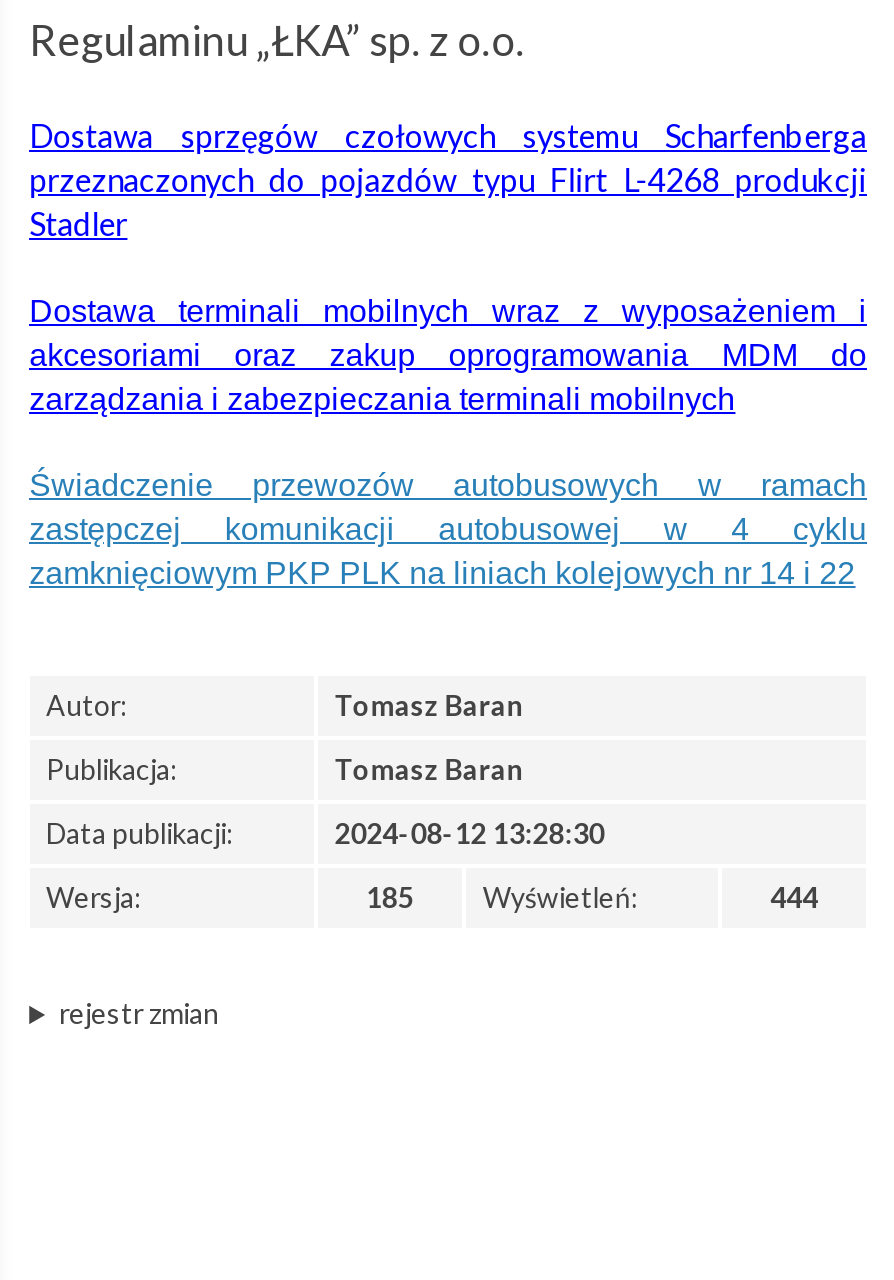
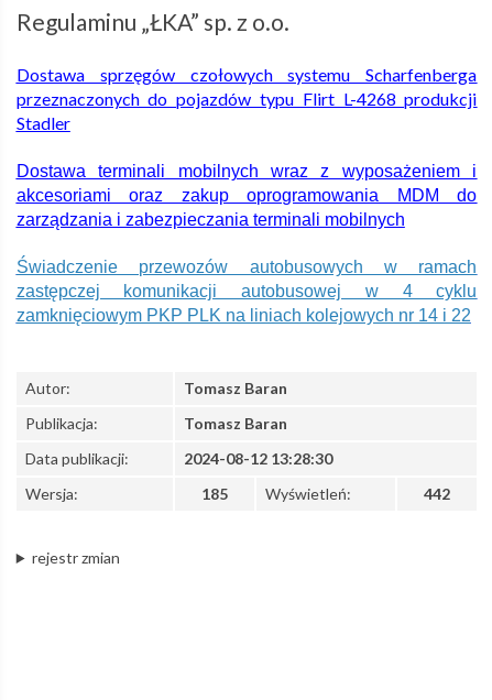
[771,879,819,913] 444 -> [424,484,451,502] 442

